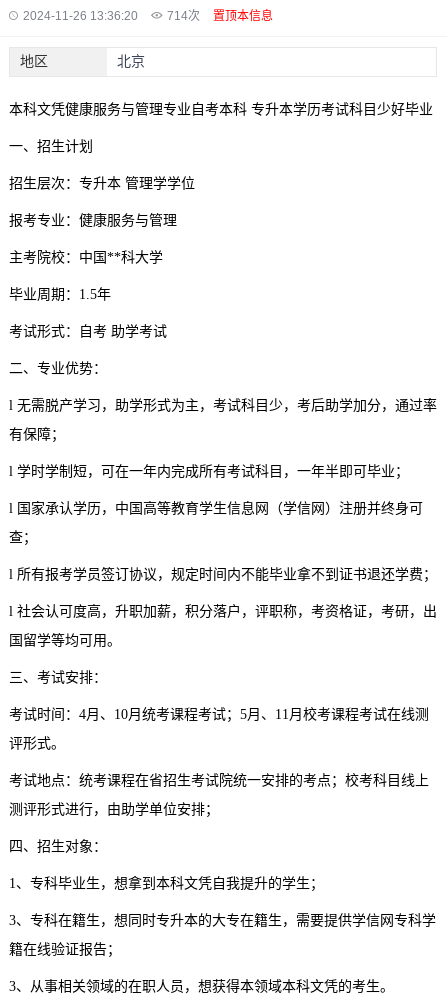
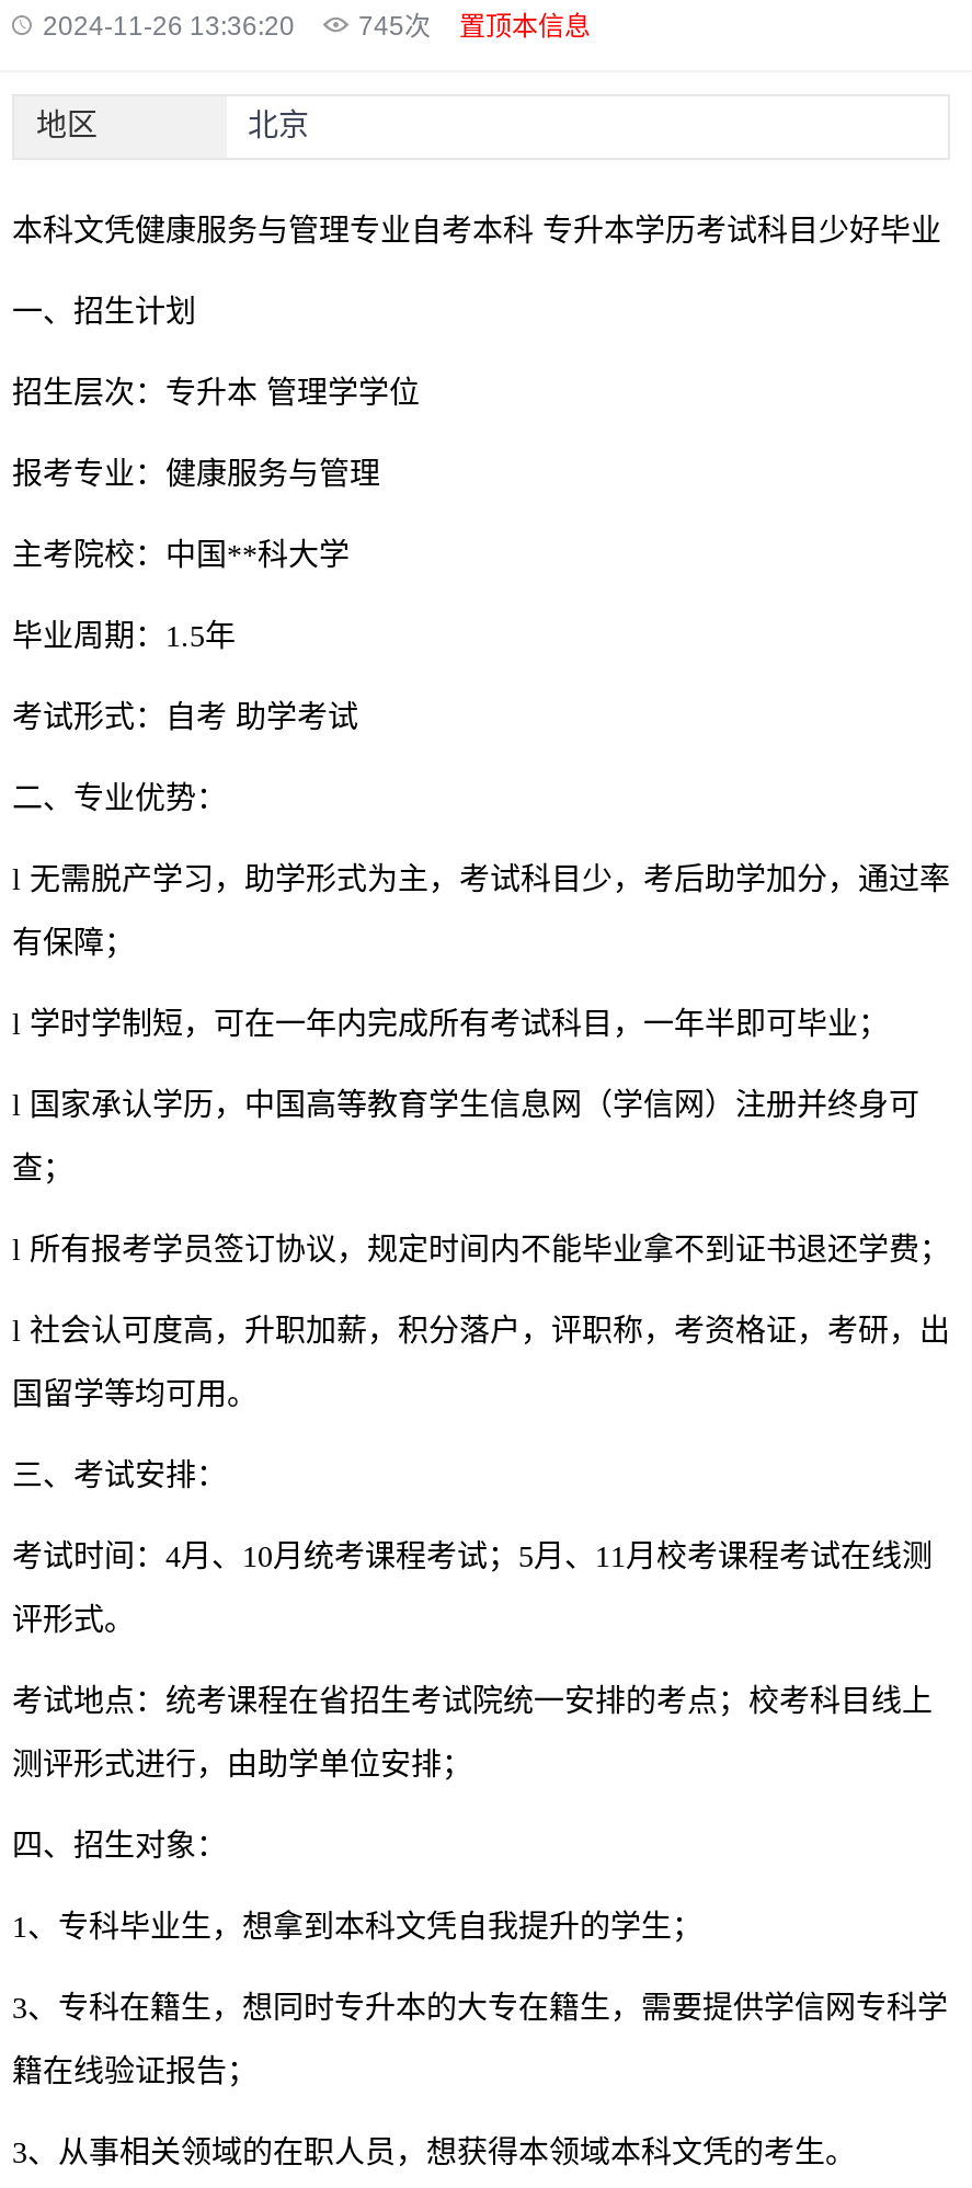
[167,9,273,23] 714次 置顶本信息 -> [358,11,591,42] 745次 置顶本信息

